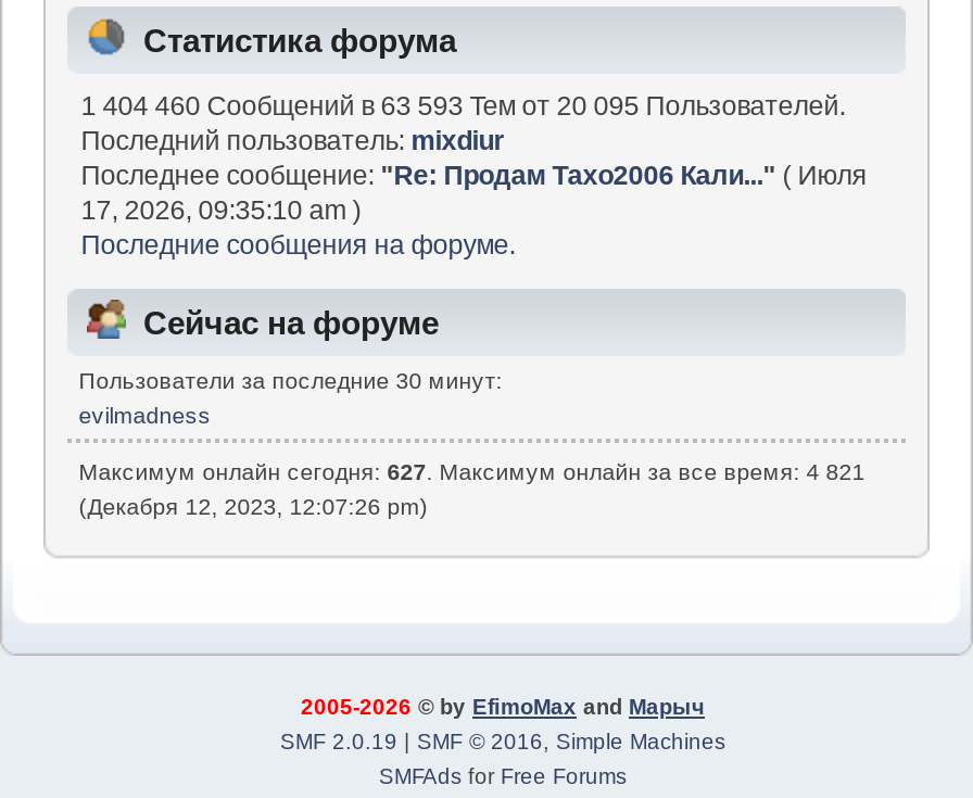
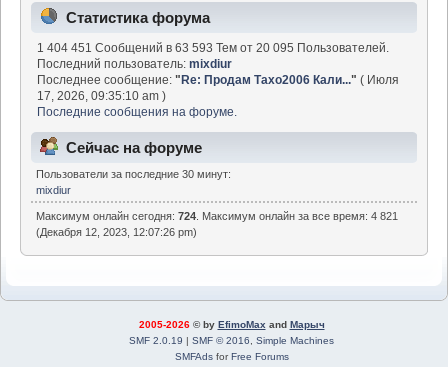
[81,91,845,121] 1 404 460 Сообщений в 63 593 Тем от 20 095 Пользователей. -> [37,41,389,55] 1 404 451 Сообщений в 63 593 Тем от 20 095 Пользователей.
[79,403,211,429] evilmadness -> [36,184,71,196] mixdiur
[79,458,865,484] Максимум онлайн сегодня: 627. Максимум онлайн за все время: 4 821 -> [36,210,398,222] Максимум онлайн сегодня: 724. Максимум онлайн за все время: 4 821

